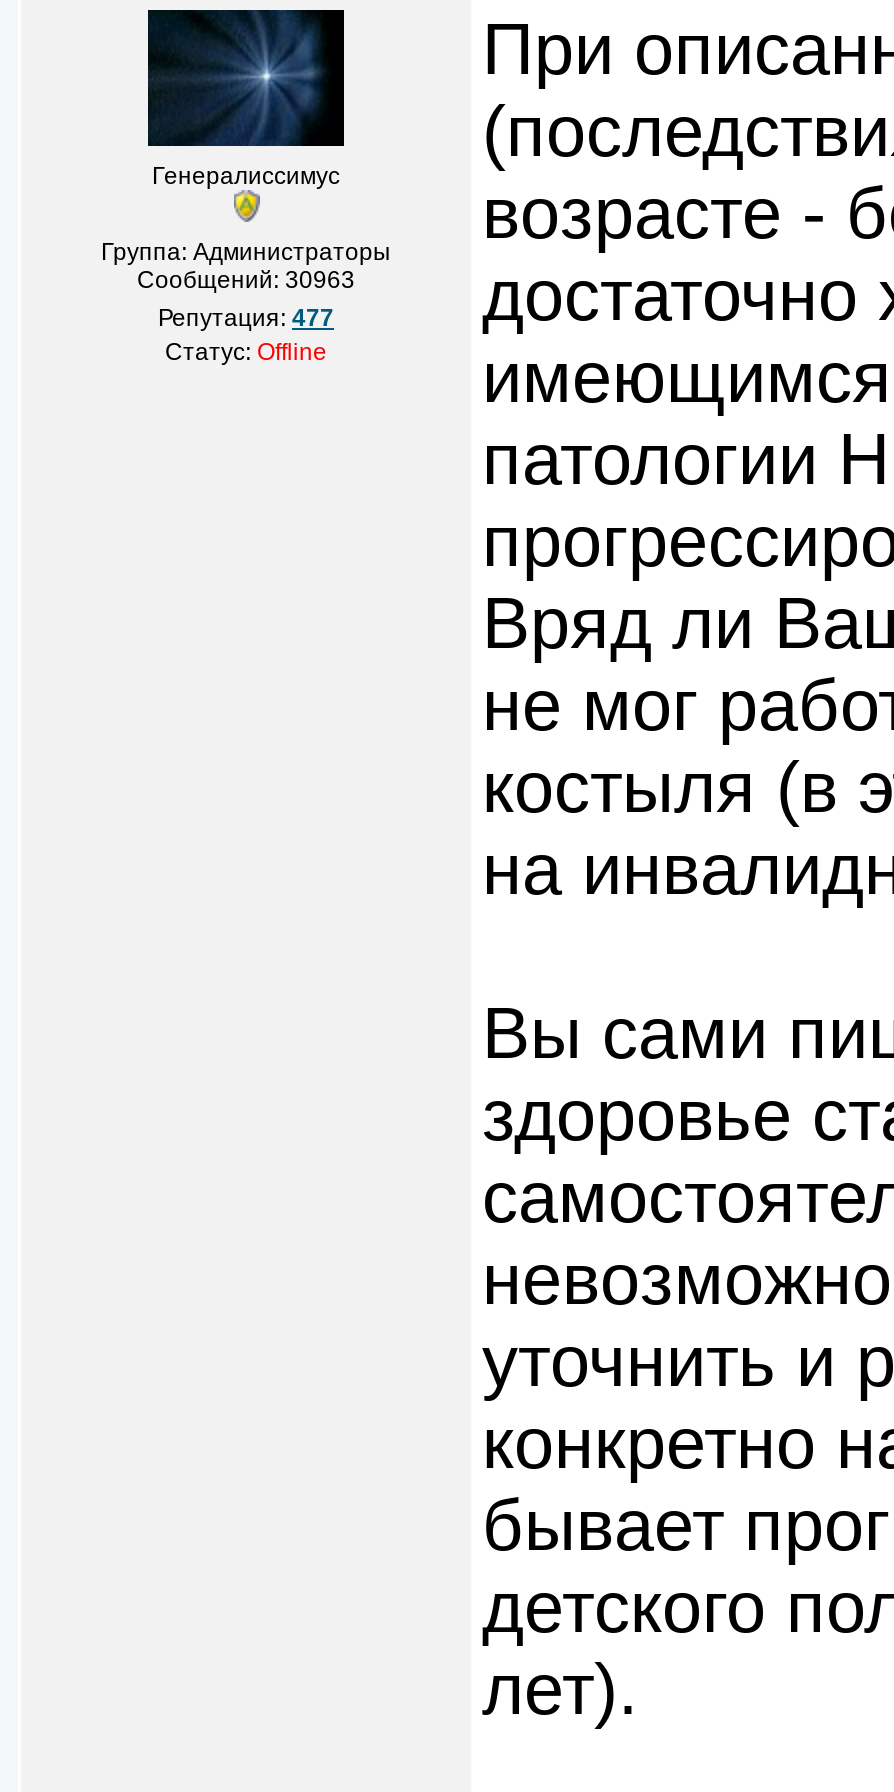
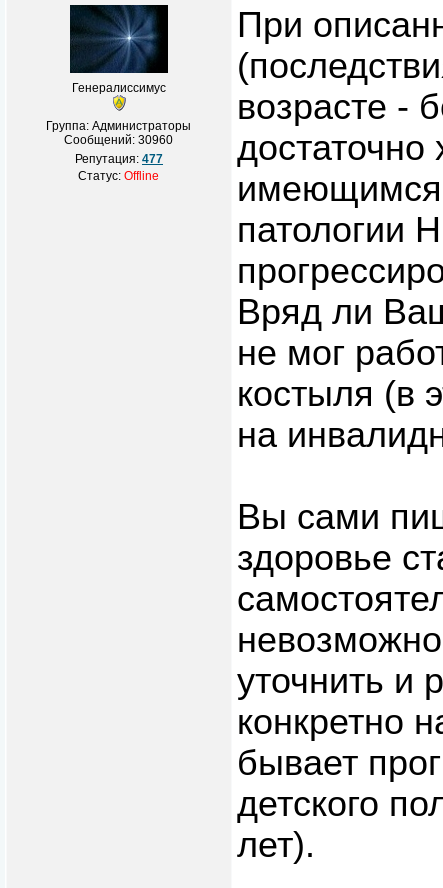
[137,266,355,294] Сообщений: 30963 -> [64,133,173,147] Сообщений: 30960

